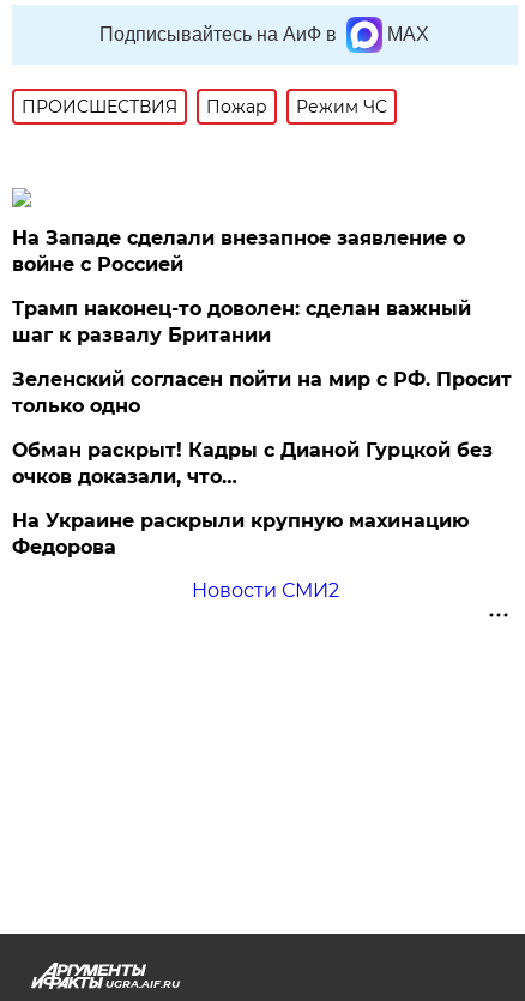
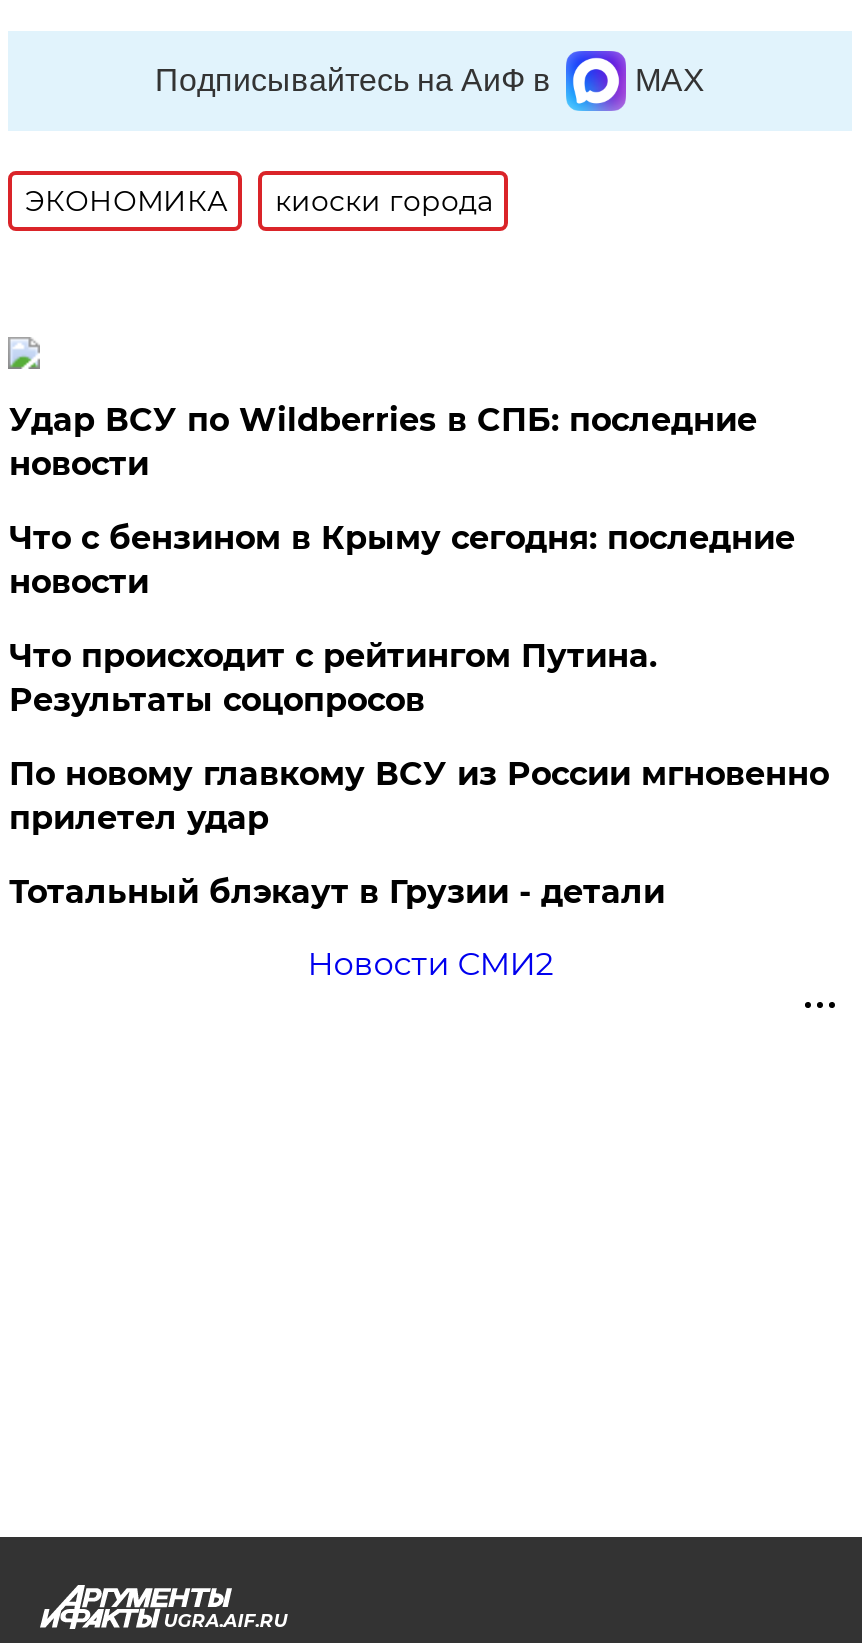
[22,96,388,118] ПРОИСШЕСТВИЯ | Пожар | Режим ЧС -> [25,182,493,218] ЭКОНОМИКА | киоски города
[12,227,466,276] На Западе сделали внезапное заявление о | войне с Россией -> [9,400,757,482] Удар ВСУ по Wildberries в СПБ: последние | новости
[12,298,472,347] Трамп наконец-то доволен: сделан важный | шаг к развалу Британии -> [9,518,795,600] Что с бензином в Крыму сегодня: последние | новости
[12,368,512,417] Зеленский согласен пойти на мир с РФ. Просит | только одно -> [9,636,657,718] Что происходит с рейтингом Путина. | Результаты соцопросов
[12,439,493,488] Обман раскрыт! Кадры с Дианой Гурцкой без | очков доказали, что… -> [9,754,829,836] По новому главкому ВСУ из России мгновенно | прилетел удар
[12,510,469,559] На Украине раскрыли крупную махинацию | Федорова -> [9,872,665,910] Тотальный блэкаут в Грузии - детали

